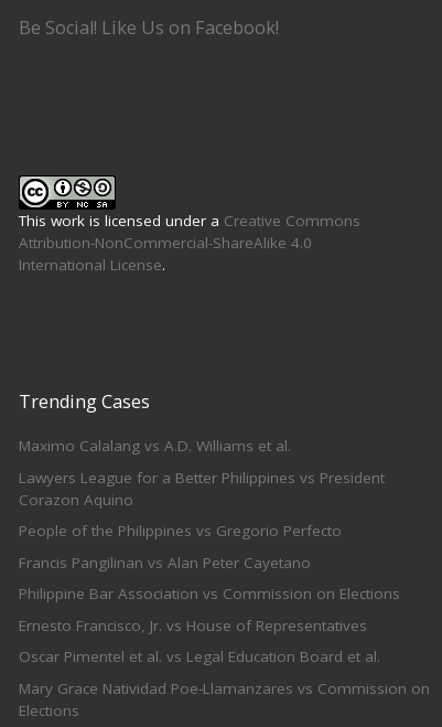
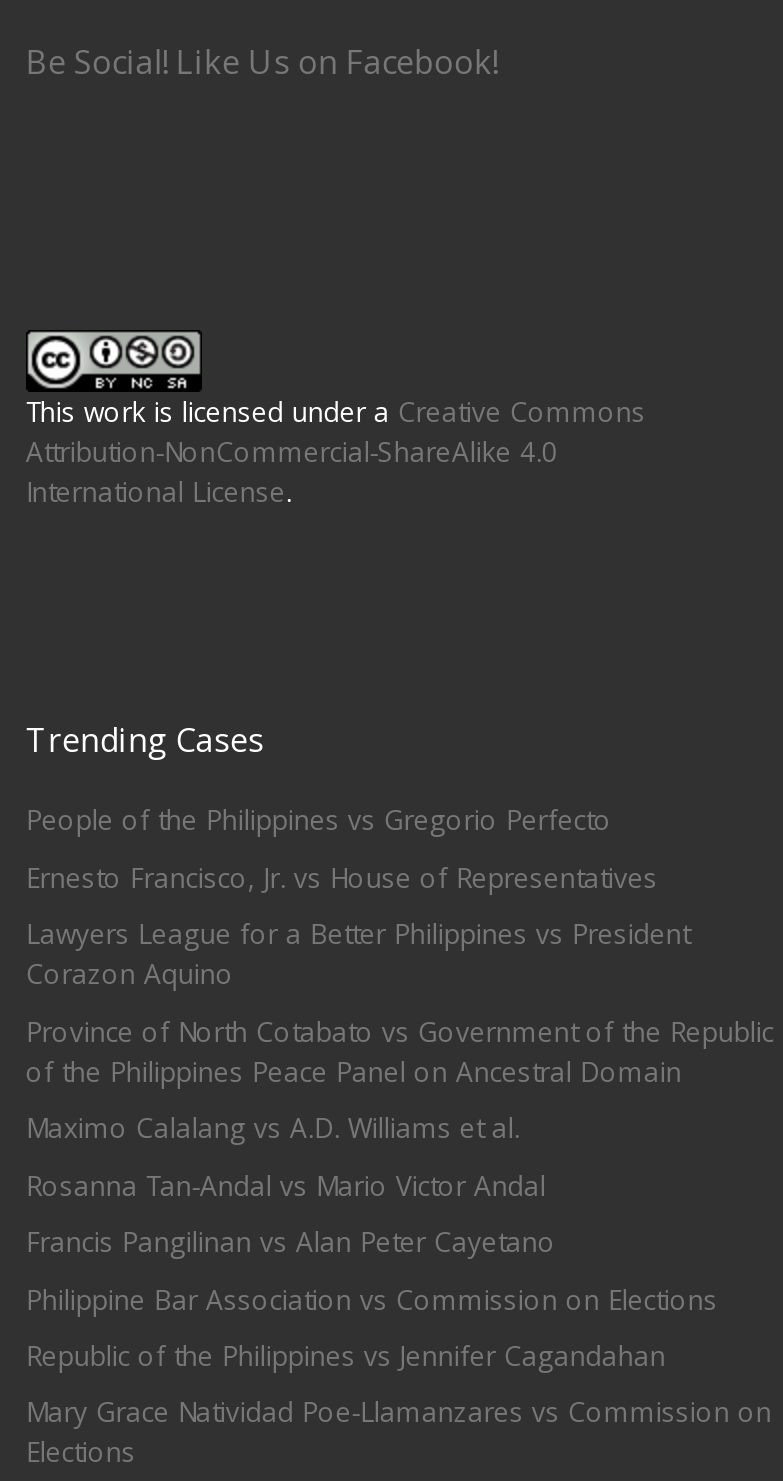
moved [19,436,291,456] -> [26,1110,520,1146]: Maximo Calalang vs A.D. Williams et al.
none -> [26,1014,774,1203] Province of North Cotabato vs Government of the Republic | of the Philippines Peace Panel on Ancestral Domain | Rosanna Tan-Andal vs Mario Victor Andal
moved [19,521,342,541] -> [26,803,612,839]: People of the Philippines vs Gregorio Perfecto
moved [19,552,400,604] -> [26,1224,718,1317]: Francis Pangilinan vs Alan Peter Cayetano | Philippine Bar Association vs Commission on Elections
moved [19,615,367,635] -> [26,860,658,896]: Ernesto Francisco, Jr. vs House of Representatives
[19,647,380,666] Oscar Pimentel et al. vs Legal Education Board et al. -> [26,1338,666,1374] Republic of the Philippines vs Jennifer Cagandahan

